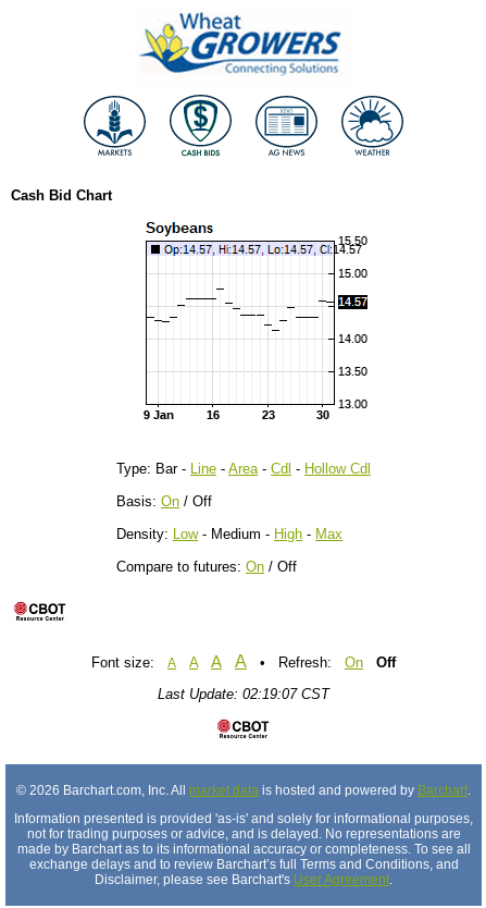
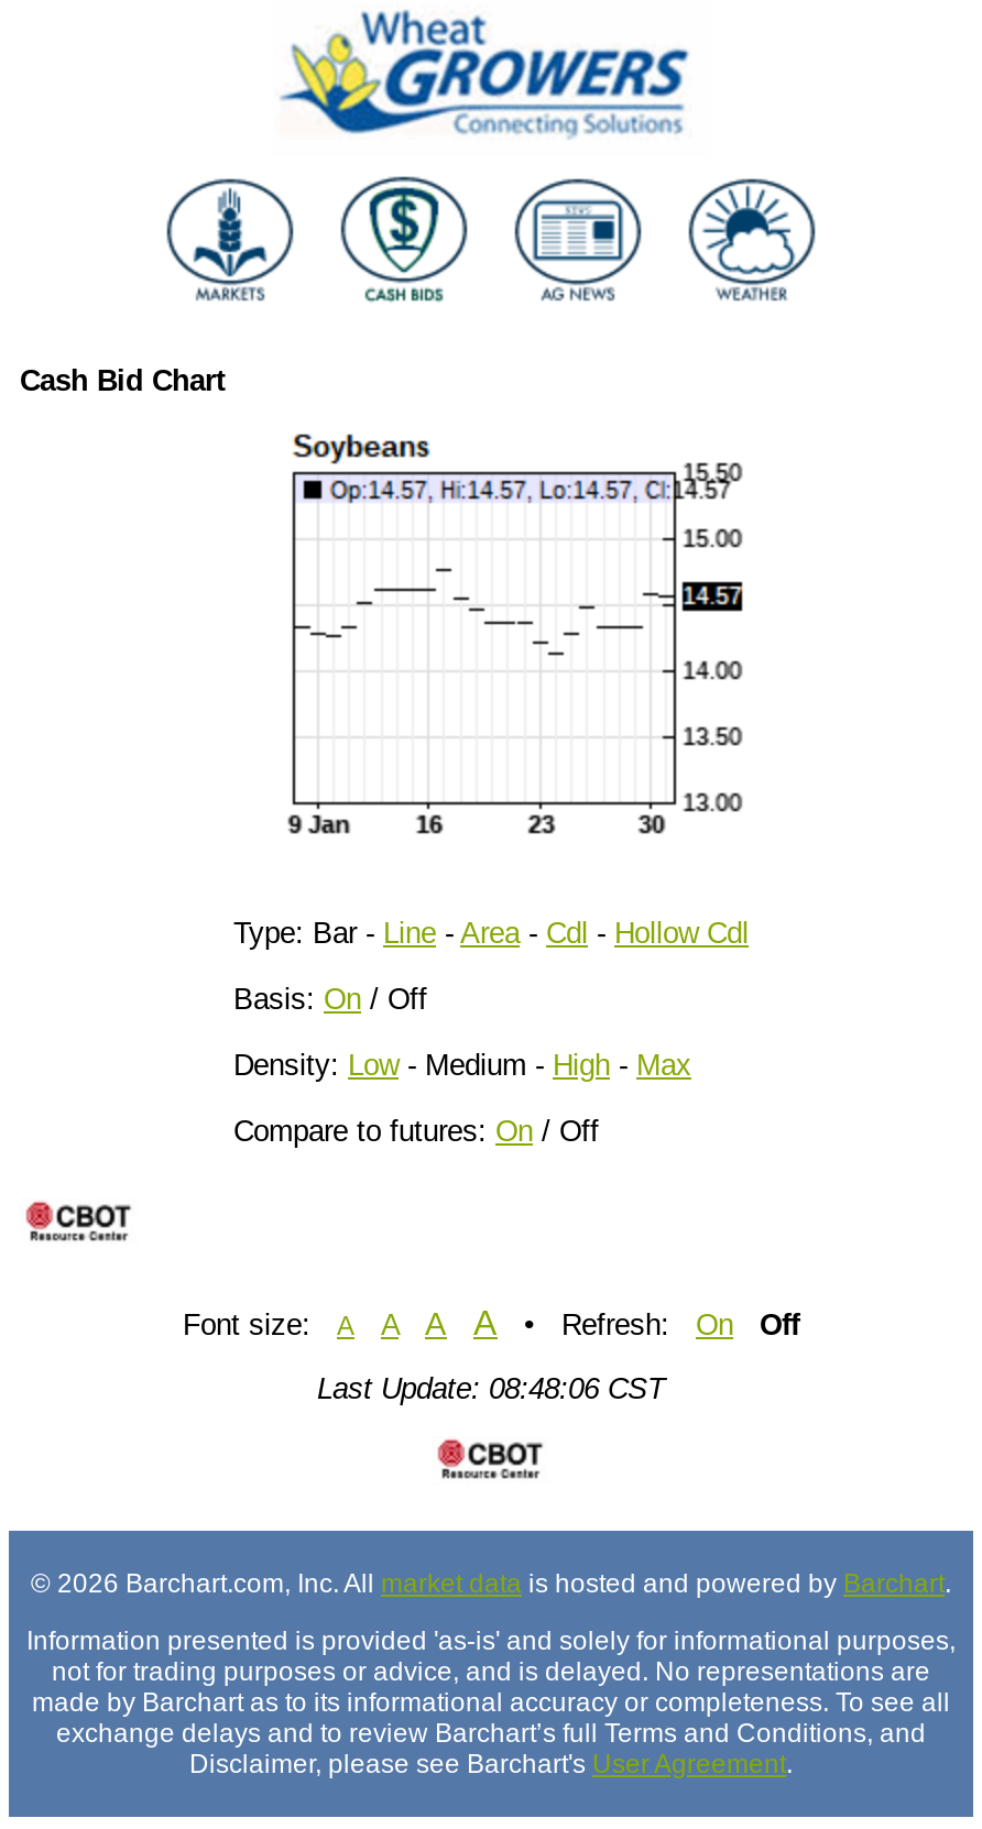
[158,686,329,703] Last Update: 02:19:07 CST -> [317,1373,665,1406] Last Update: 08:48:06 CST

